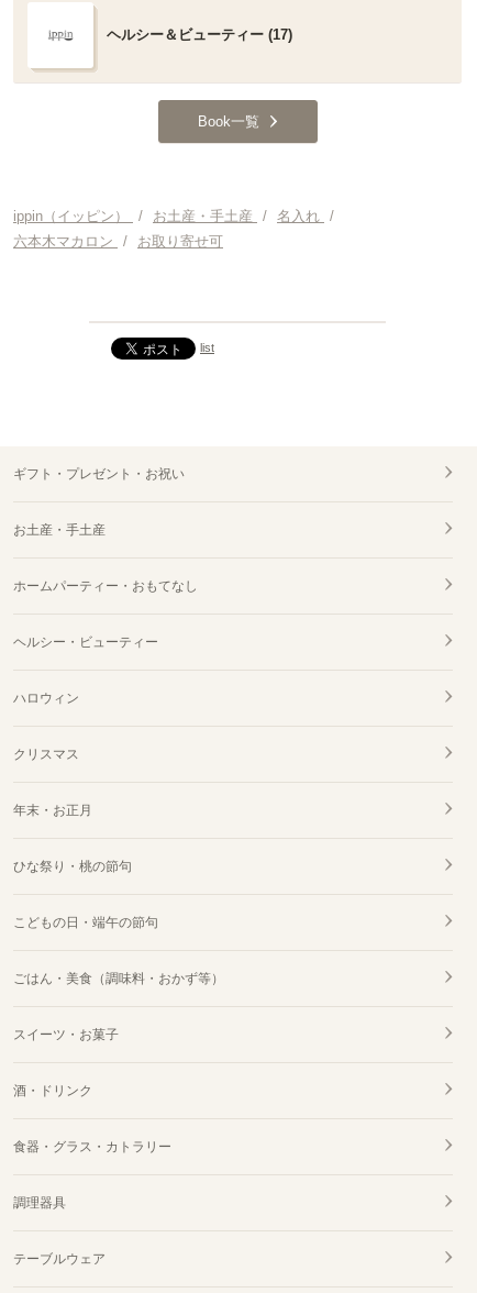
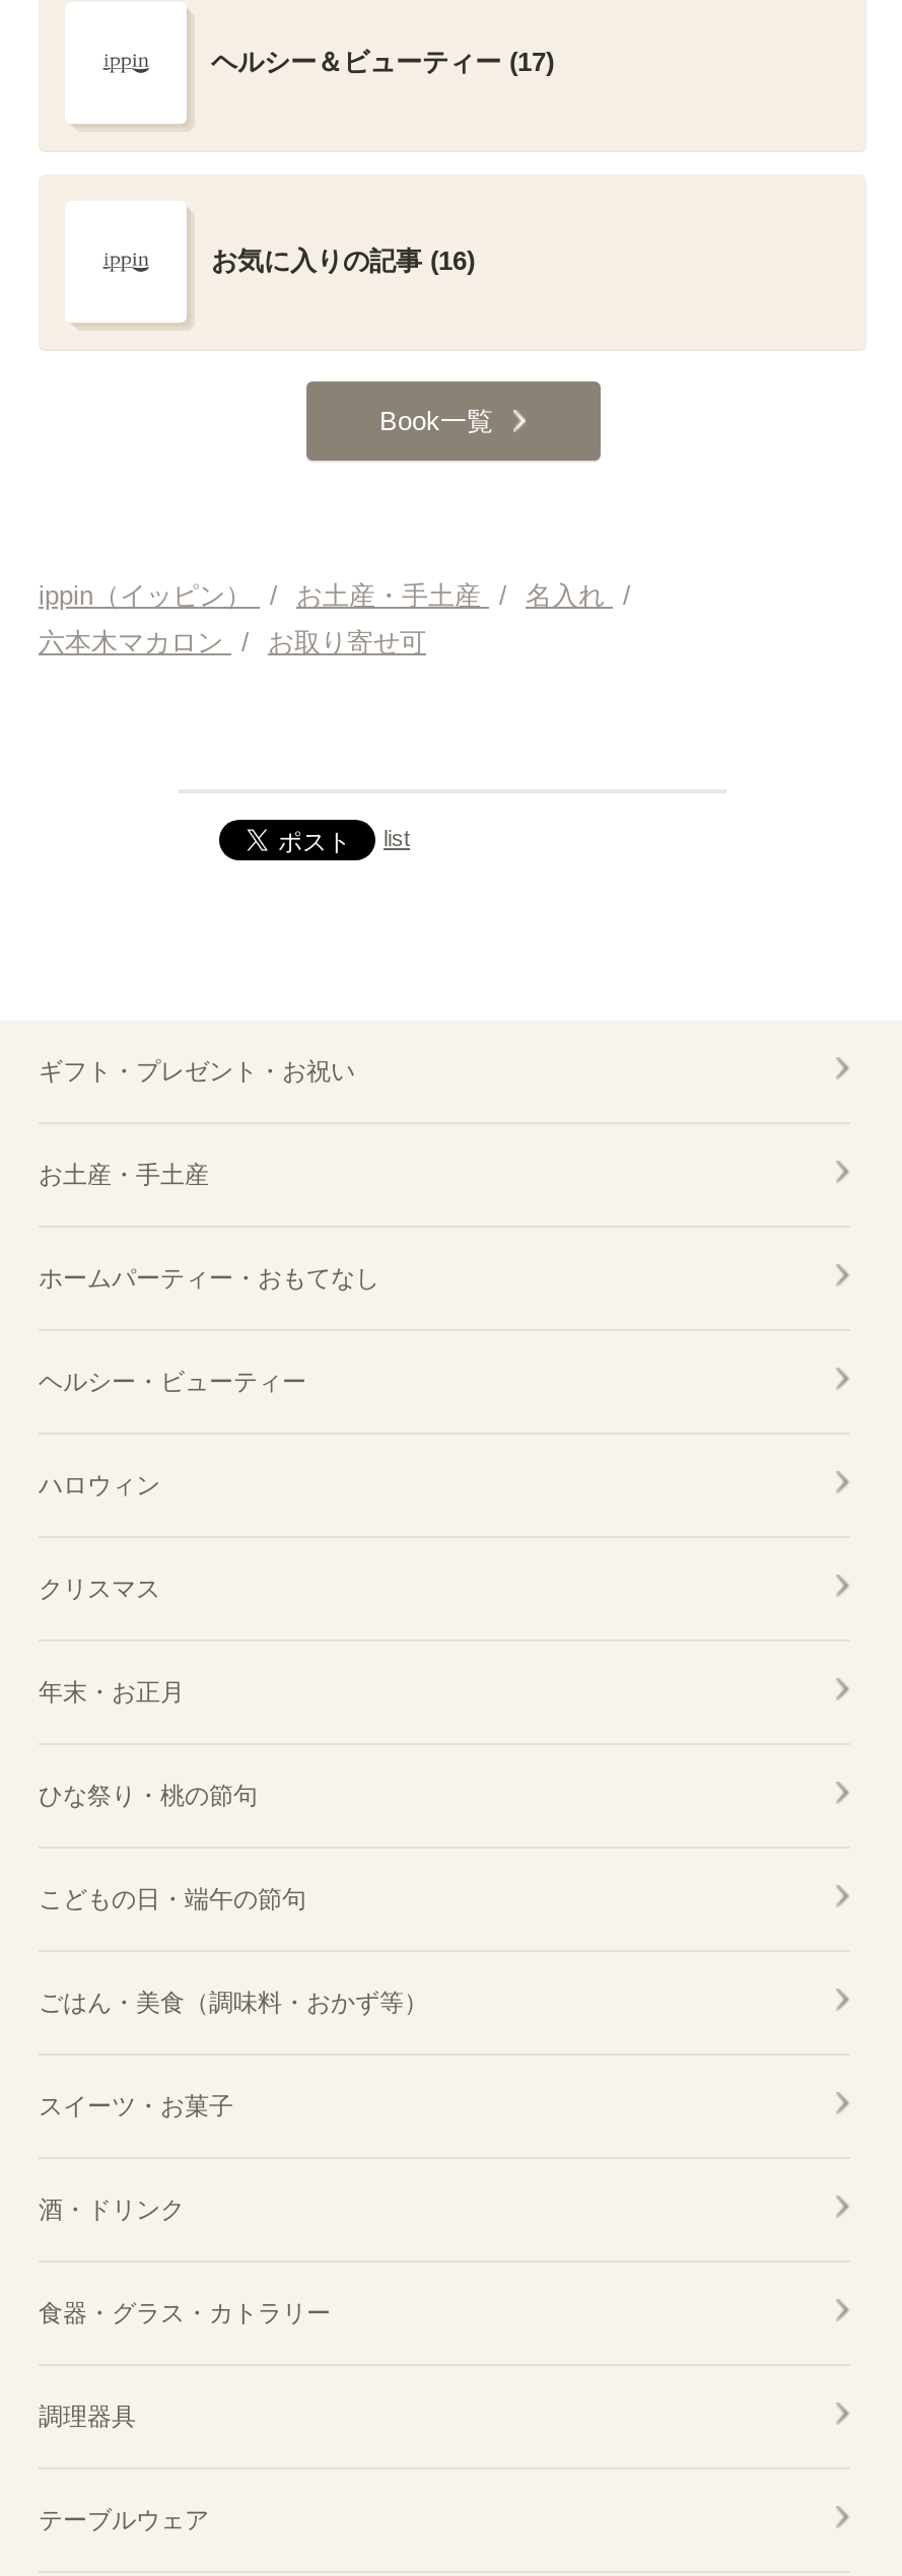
none -> [211,246,475,276] お気に入りの記事 (16)

